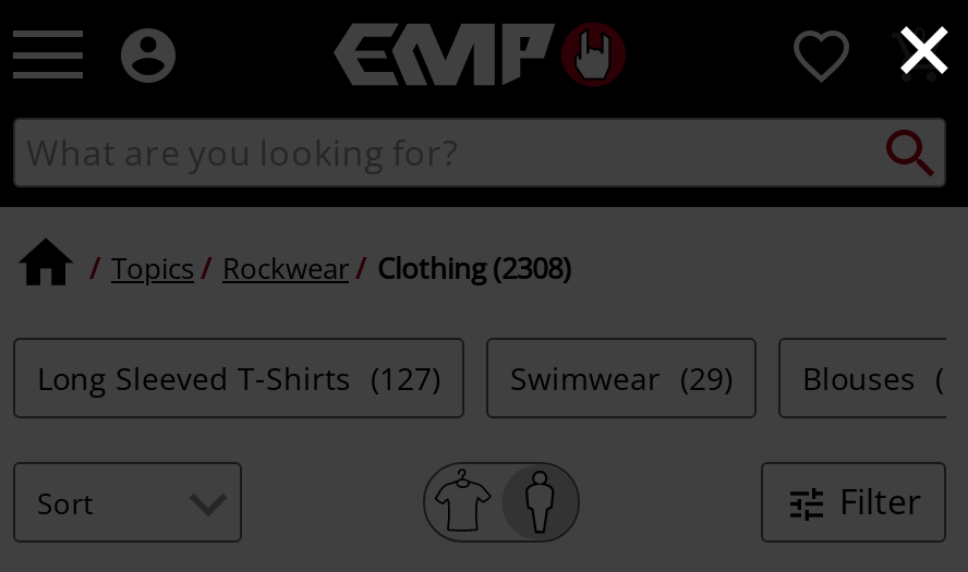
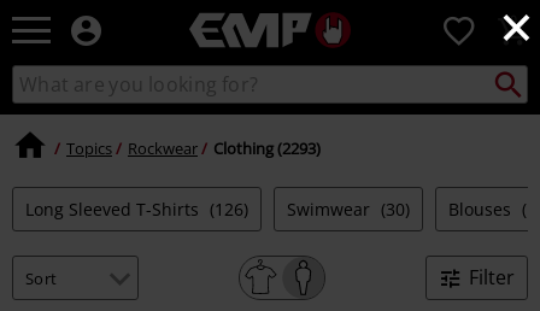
[377,247,571,287] Clothing (2308) -> [213,137,321,159] Clothing (2293)
[37,357,440,399] Long Sleeved T-Shirts (127) -> [25,198,248,221] Long Sleeved T-Shirts (126)
[510,357,733,399] Swimwear (29) -> [287,198,410,221] Swimwear (30)

